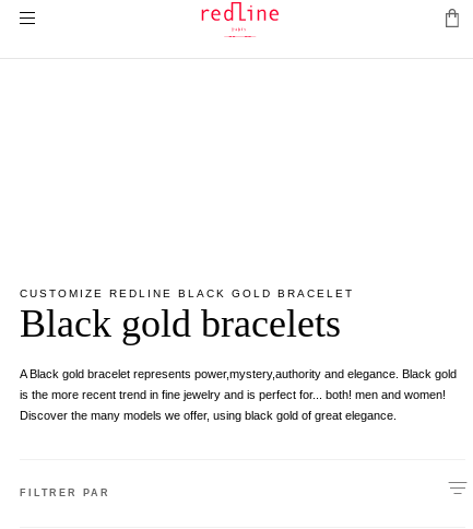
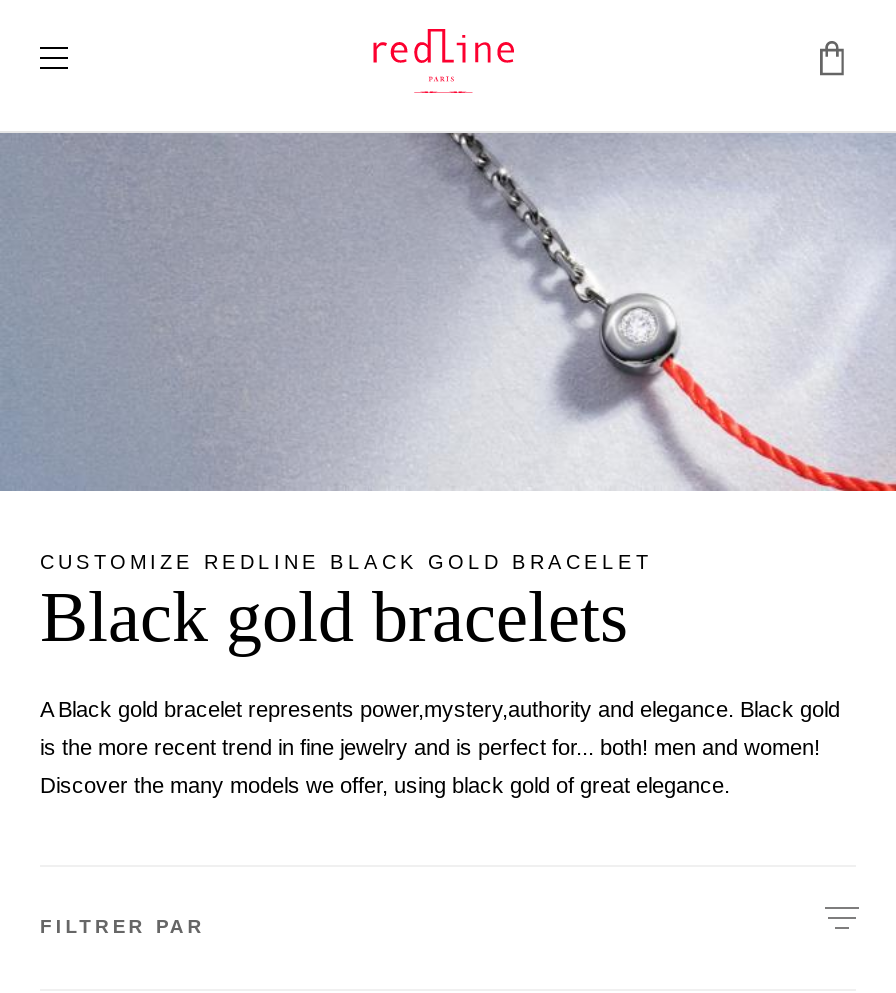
none -> [6,131,890,493] [image]

